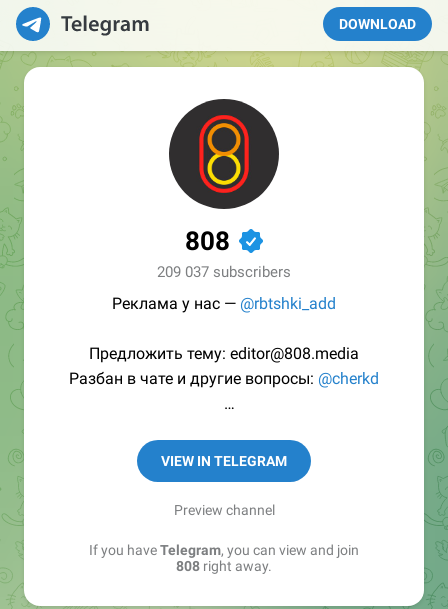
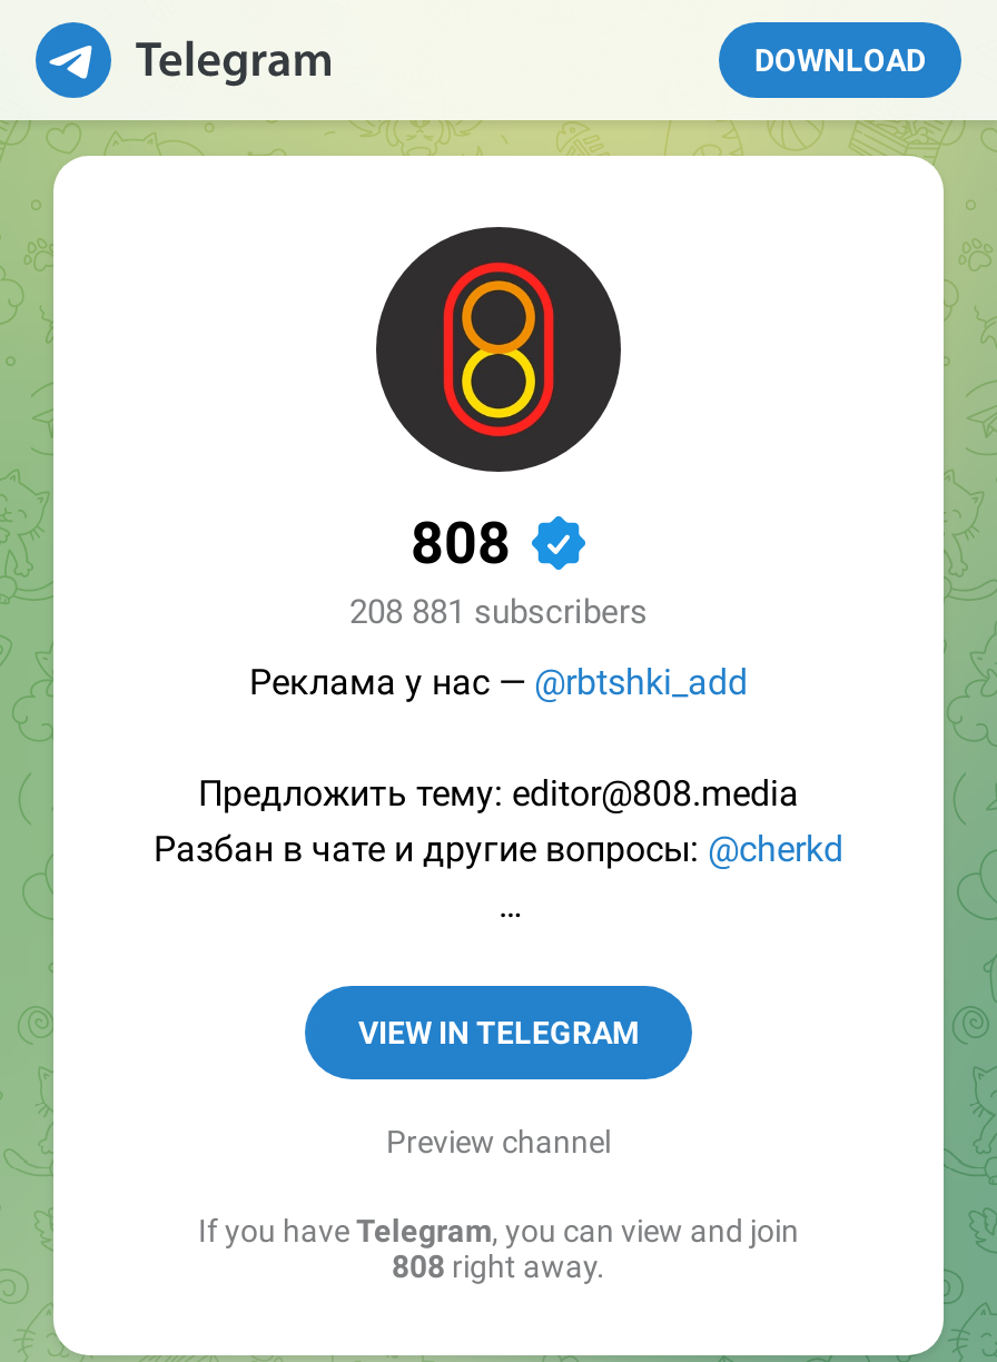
[157,263,291,281] 209 037 subscribers -> [349,592,648,632] 208 881 subscribers

